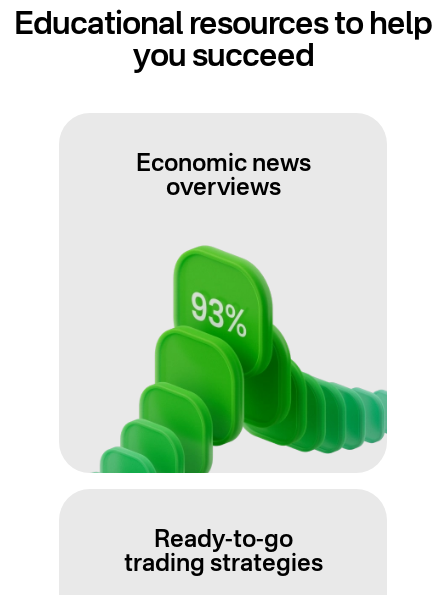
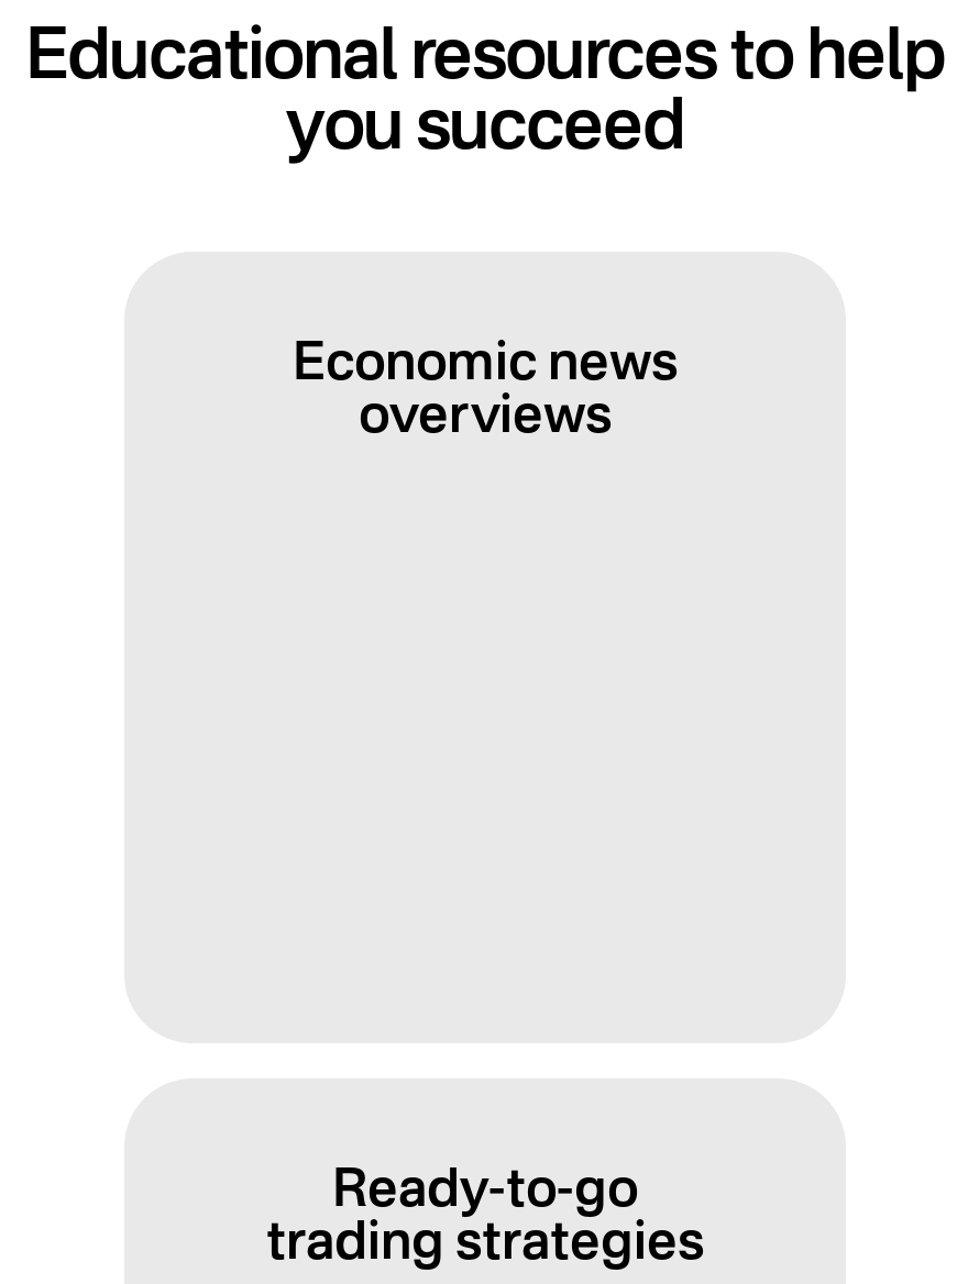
[95,245,388,474] [image] -> none

